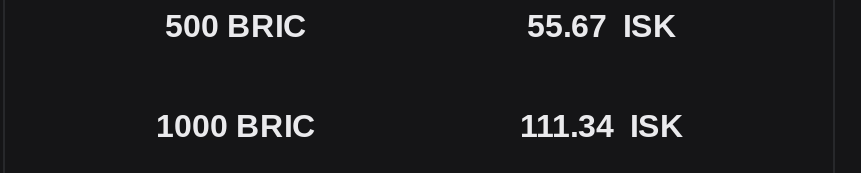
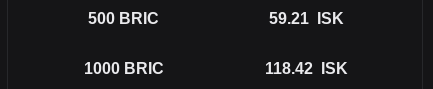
[527,9,677,43] 55.67 ISK -> [269,10,344,27] 59.21 ISK
[520,109,684,143] 111.34 ISK -> [265,60,348,77] 118.42 ISK

